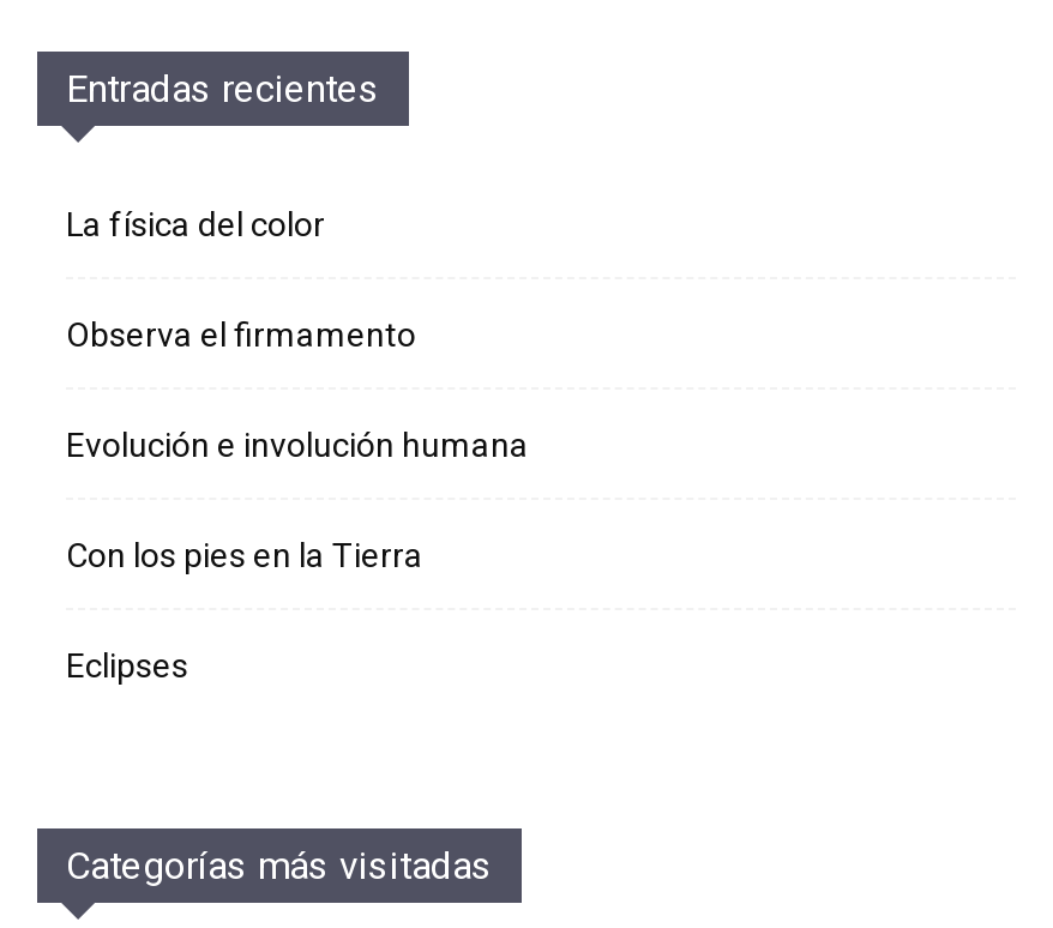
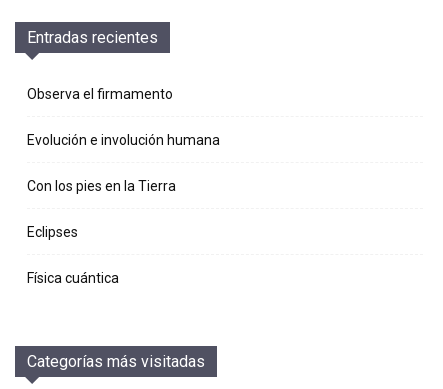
[66,205,325,243] La física del color -> none
moved [66,315,529,684] -> [27,86,220,240]: Observa el firmamento | Evolución e involución humana | Con los pies en la Tierra | Eclipses
none -> [27,270,119,286] Física cuántica

